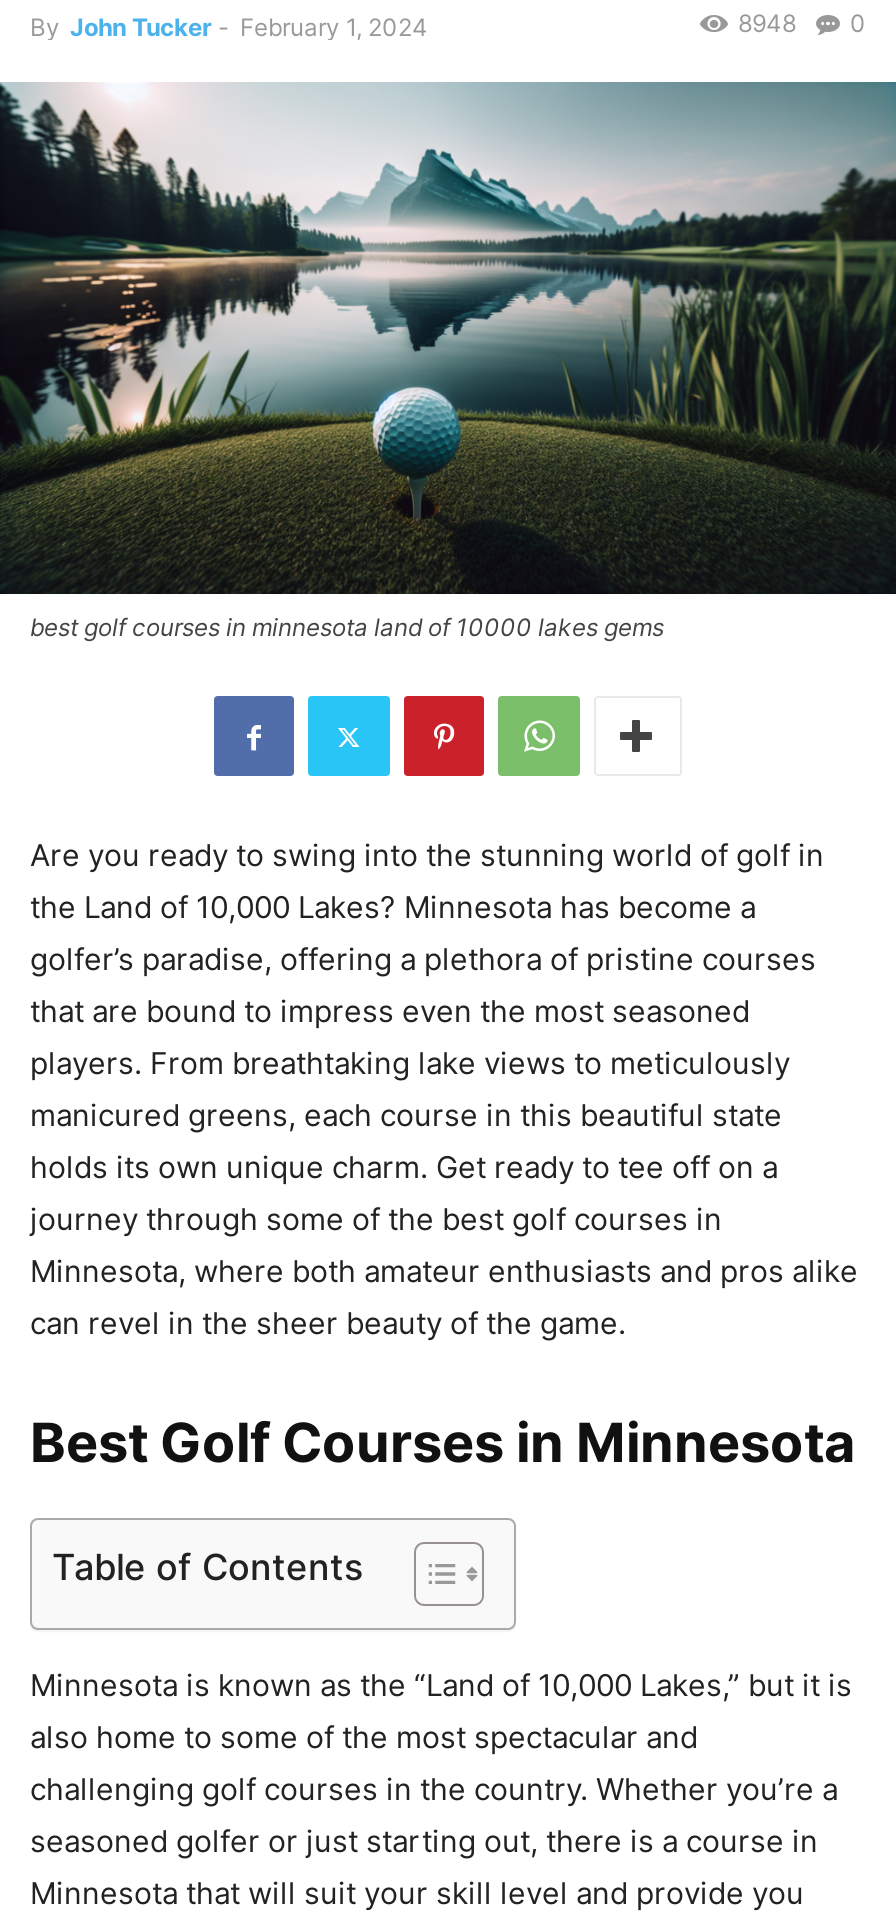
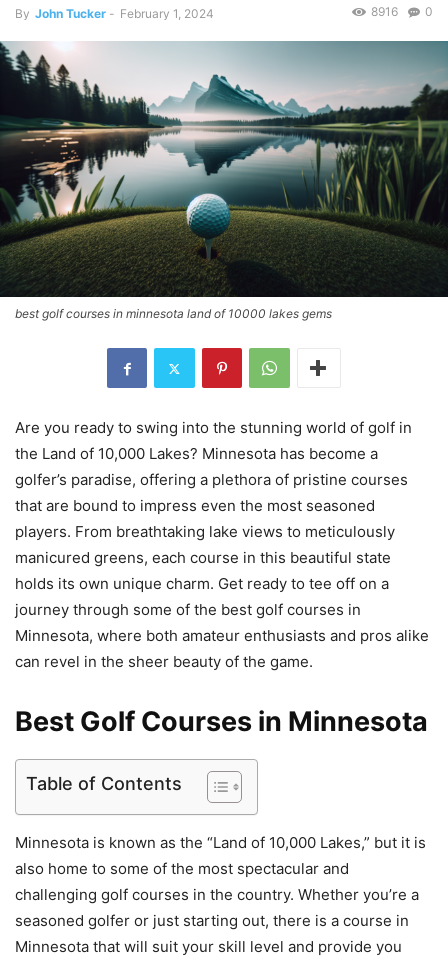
[738,8,866,38] 8948 0 -> [371,4,433,19] 8916 0

